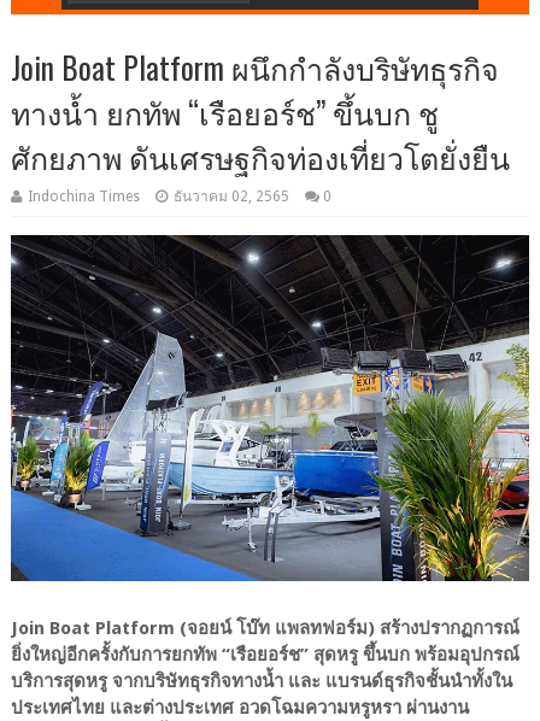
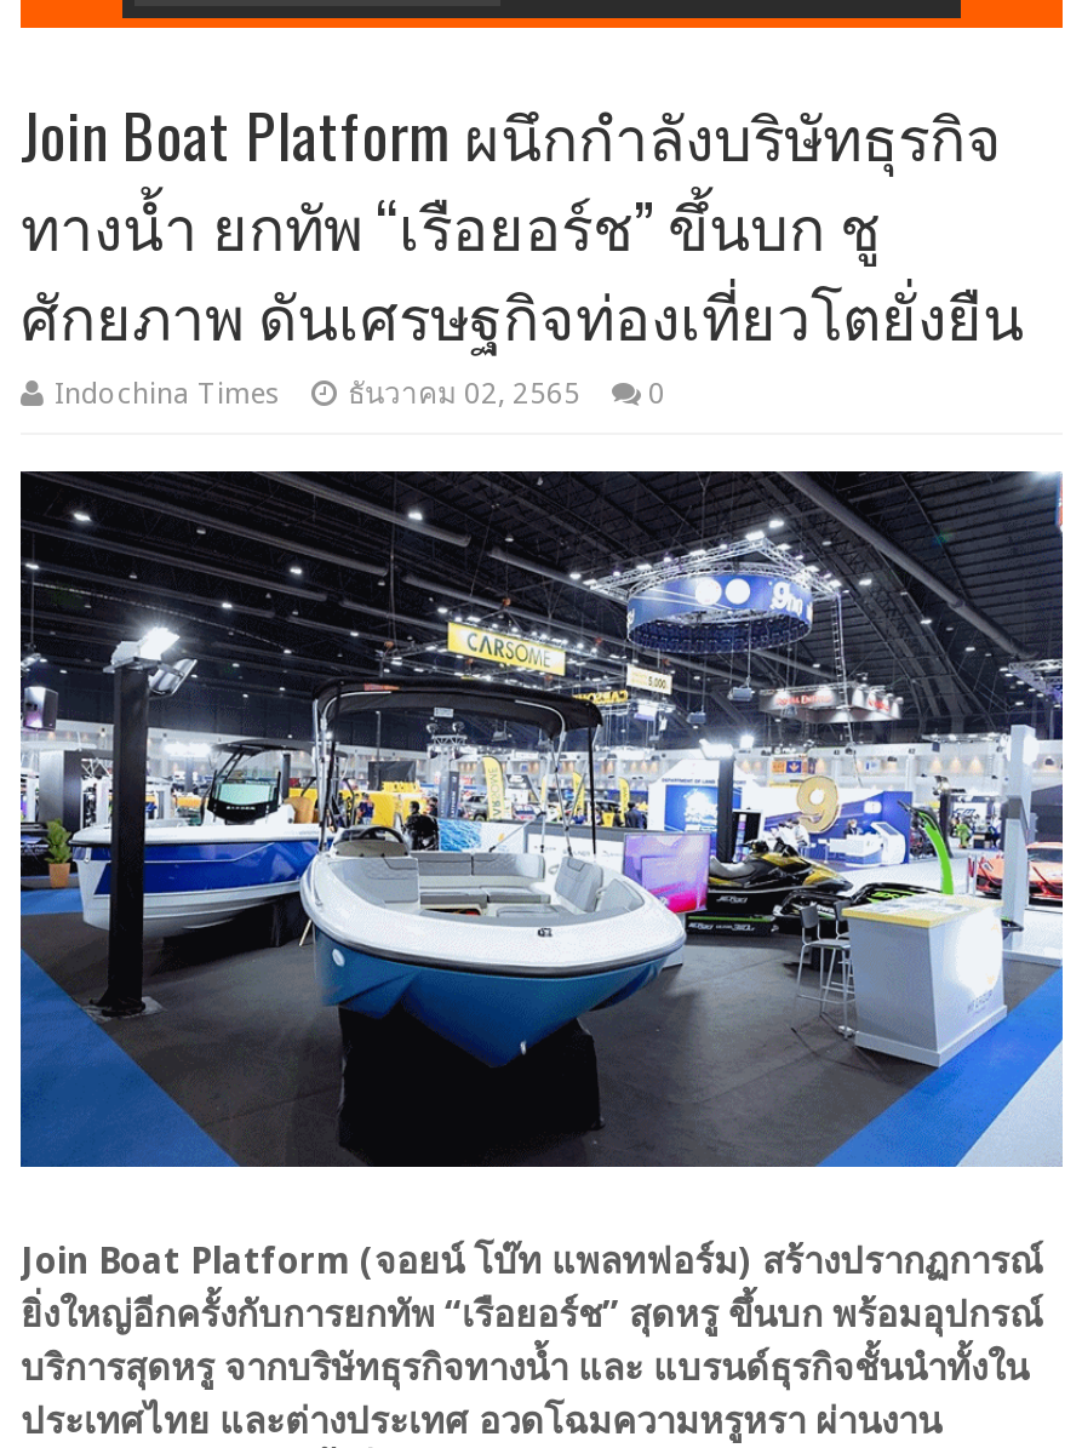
[10,234,530,582] [image] -> [18,469,1065,1169] [image]

